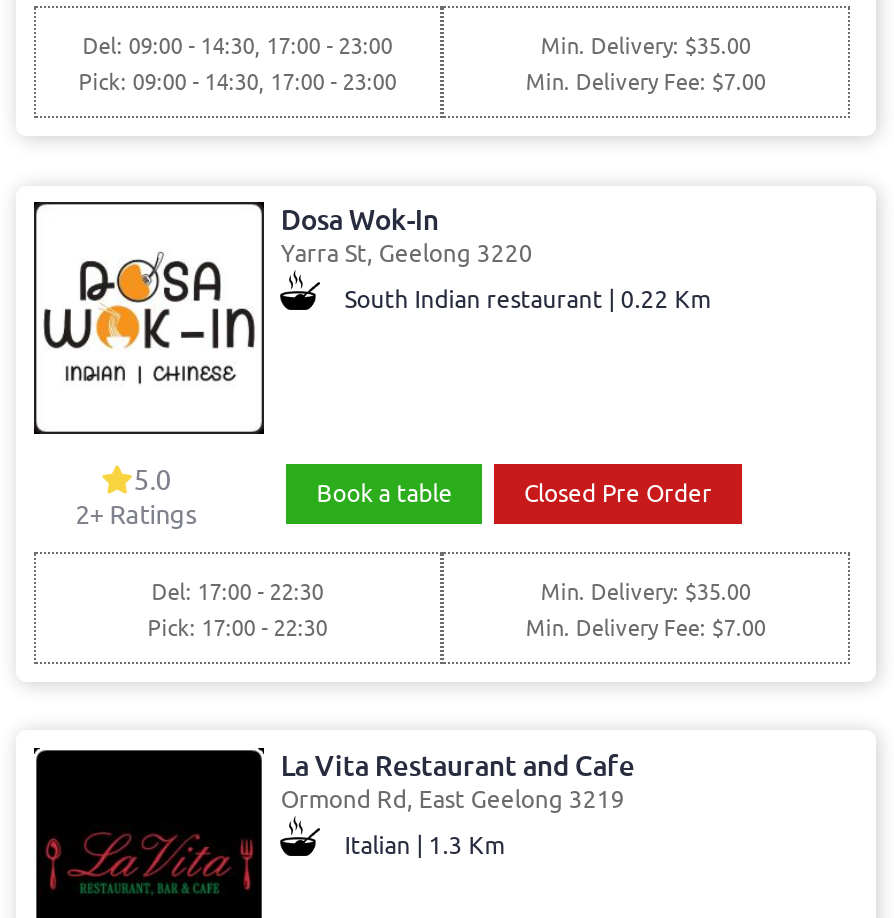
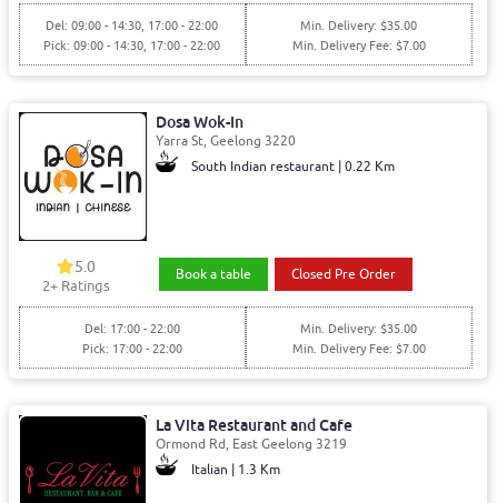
[78,33,396,97] Del: 09:00 - 14:30, 17:00 - 23:00 | Pick: 09:00 - 14:30, 17:00 - 23:00 -> [44,18,220,54] Del: 09:00 - 14:30, 17:00 - 22:00 | Pick: 09:00 - 14:30, 17:00 - 22:00
[151,578,323,606] Del: 17:00 - 22:30 -> [84,321,180,336] Del: 17:00 - 22:00
[147,614,327,642] Pick: 17:00 - 22:30 -> [82,341,182,356] Pick: 17:00 - 22:00

